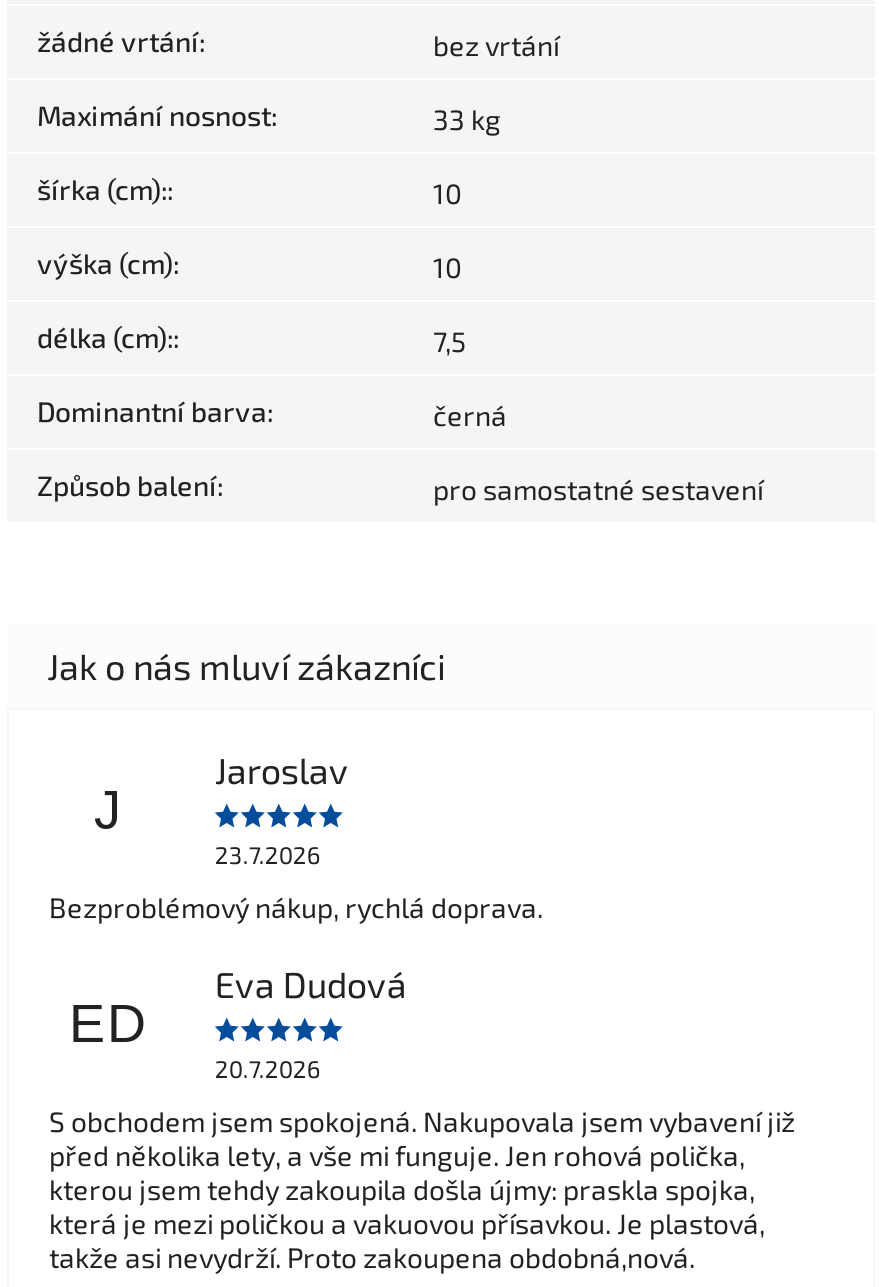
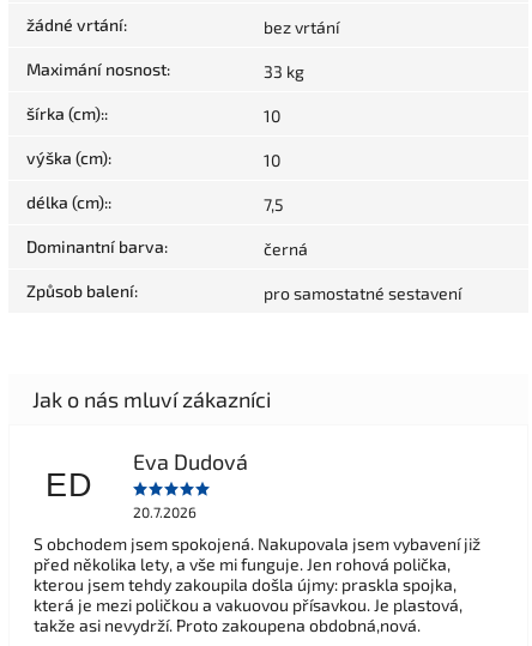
[49,748,543,923] Jaroslav | 23.7.2026 | Bezproblémový nákup, rychlá doprava. -> none
[94,779,124,839] J -> none

